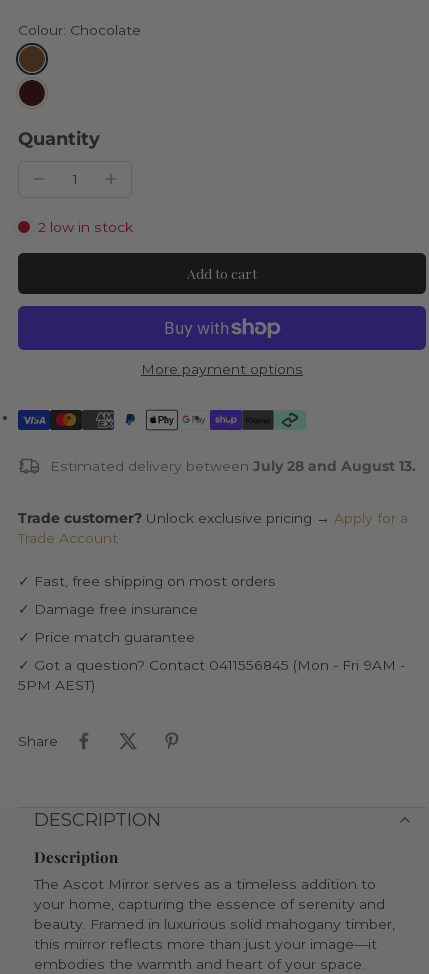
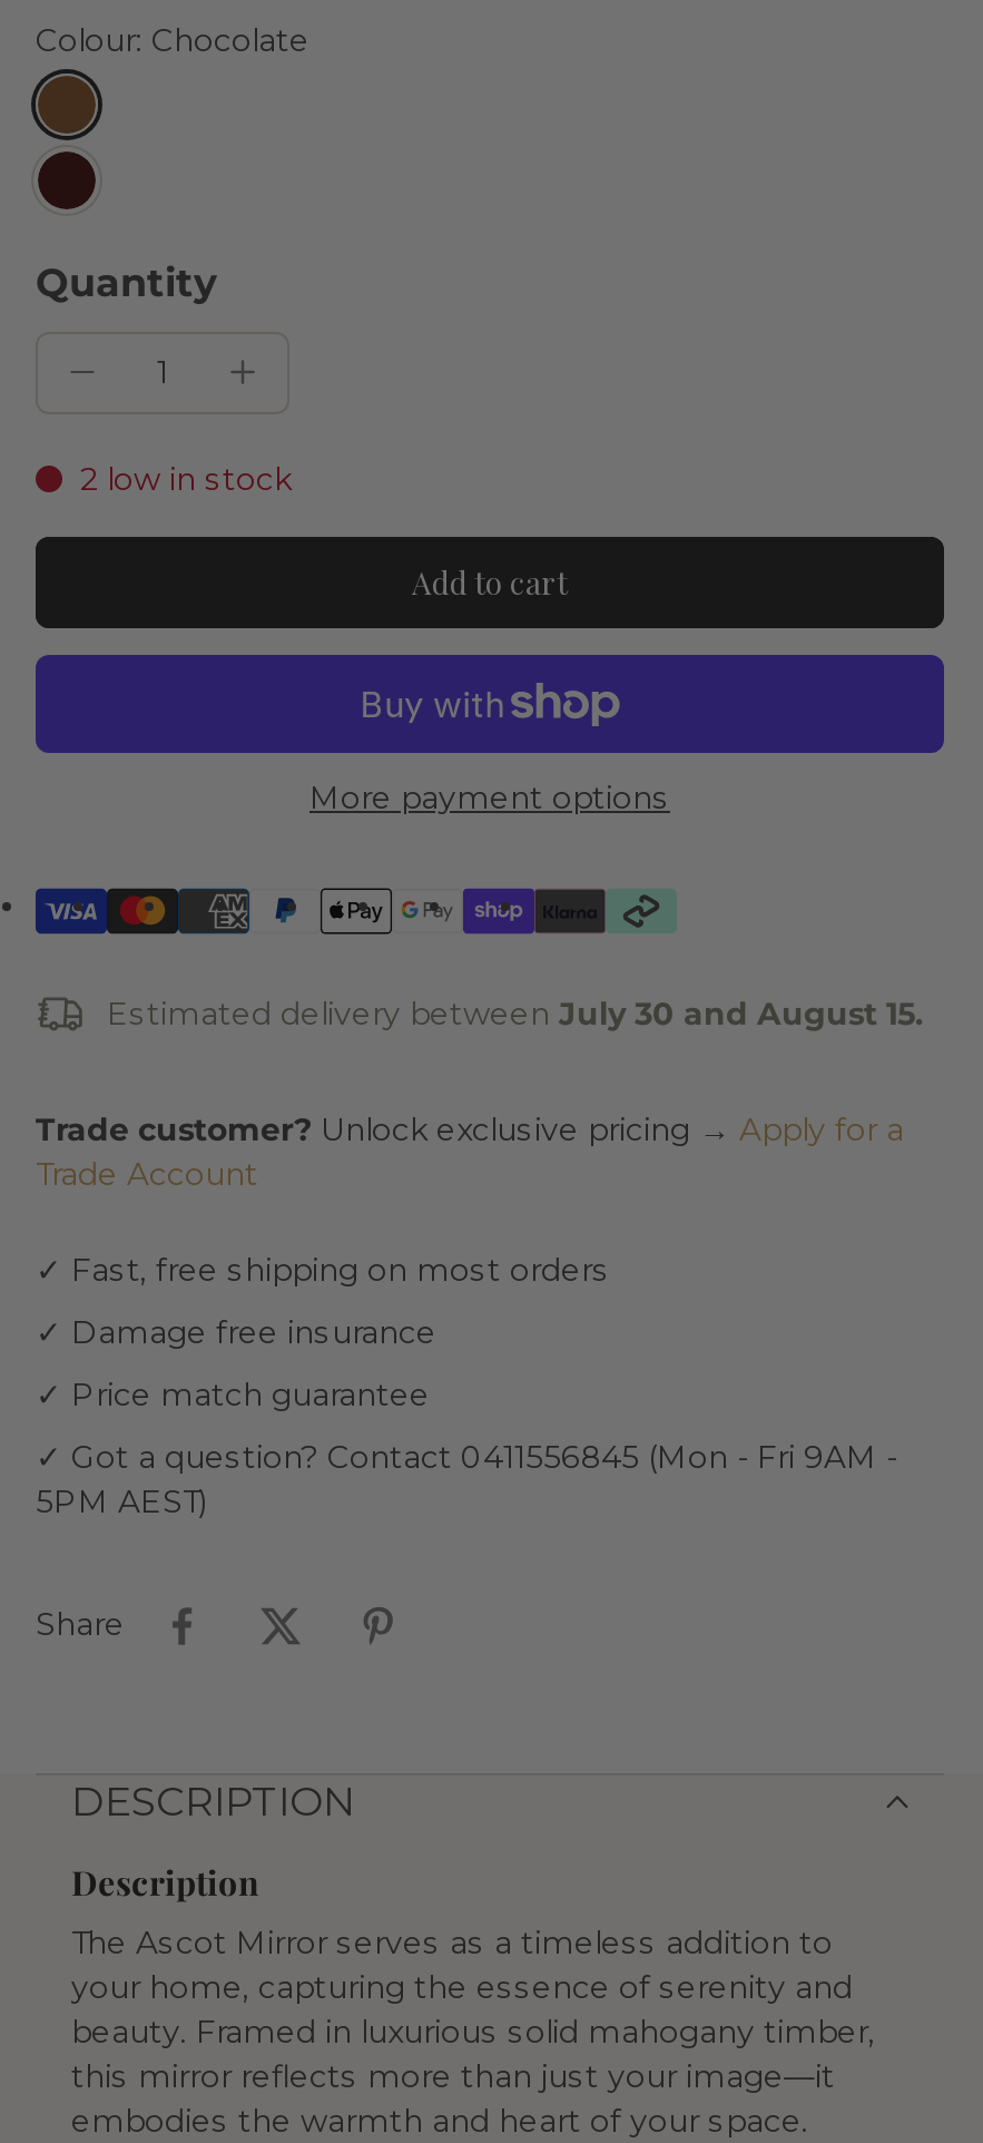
[50,458,416,474] Estimated delivery between July 28 and August 13. -> [107,995,924,1030] Estimated delivery between July 30 and August 15.

